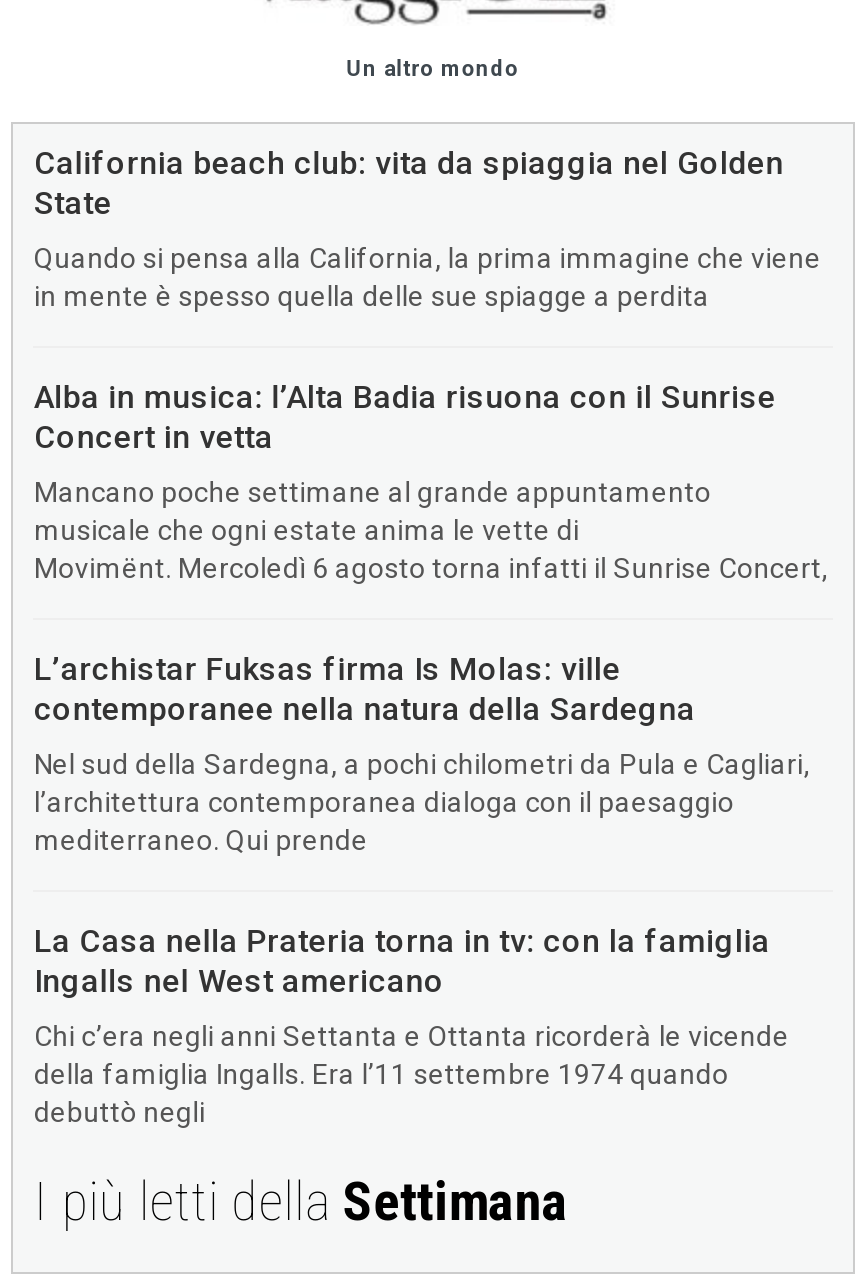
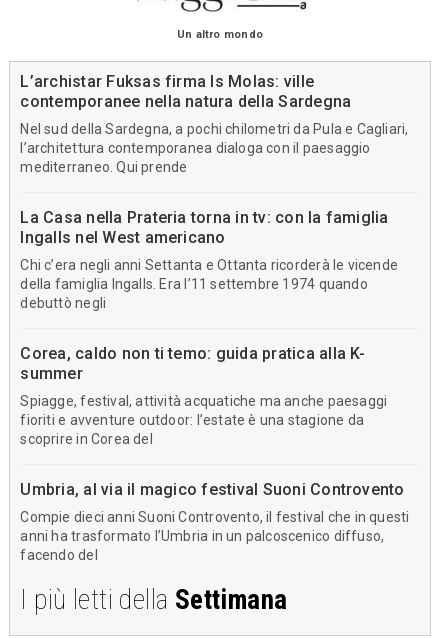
[34,144,828,584] California beach club: vita da spiaggia nel Golden | State | Quando si pensa alla California, la prima immagine che viene | in mente è spesso quella delle sue spiagge a perdita | Alba in musica: l’Alta Badia risuona con il Sunrise | Concert in vetta | Mancano poche settimane al grande appuntamento | musicale che ogni estate anima le vette di | Movimënt. Mercoledì 6 agosto torna infatti il Sunrise Concert, -> none
moved [34,650,810,1128] -> [20,72,408,311]: L’archistar Fuksas firma Is Molas: ville | contemporanee nella natura della Sardegna | Nel sud della Sardegna, a pochi chilometri da Pula e Cagliari, | ... | della famiglia Ingalls. Era l’11 settembre 1974 quando | debuttò negli
none -> [20,344,409,563] Corea, caldo non ti temo: guida pratica alla K- | summer | Spiagge, festival, attività acquatiche ma anche paesaggi | fioriti e avventure outdoor: l’estate è una stagione da | scoprire in Corea del | Umbria, al via il magico festival Suoni Controvento | Compie dieci anni Suoni Controvento, il festival che in questi | anni ha trasformato l’Umbria in un palcoscenico diffuso, | facendo del

